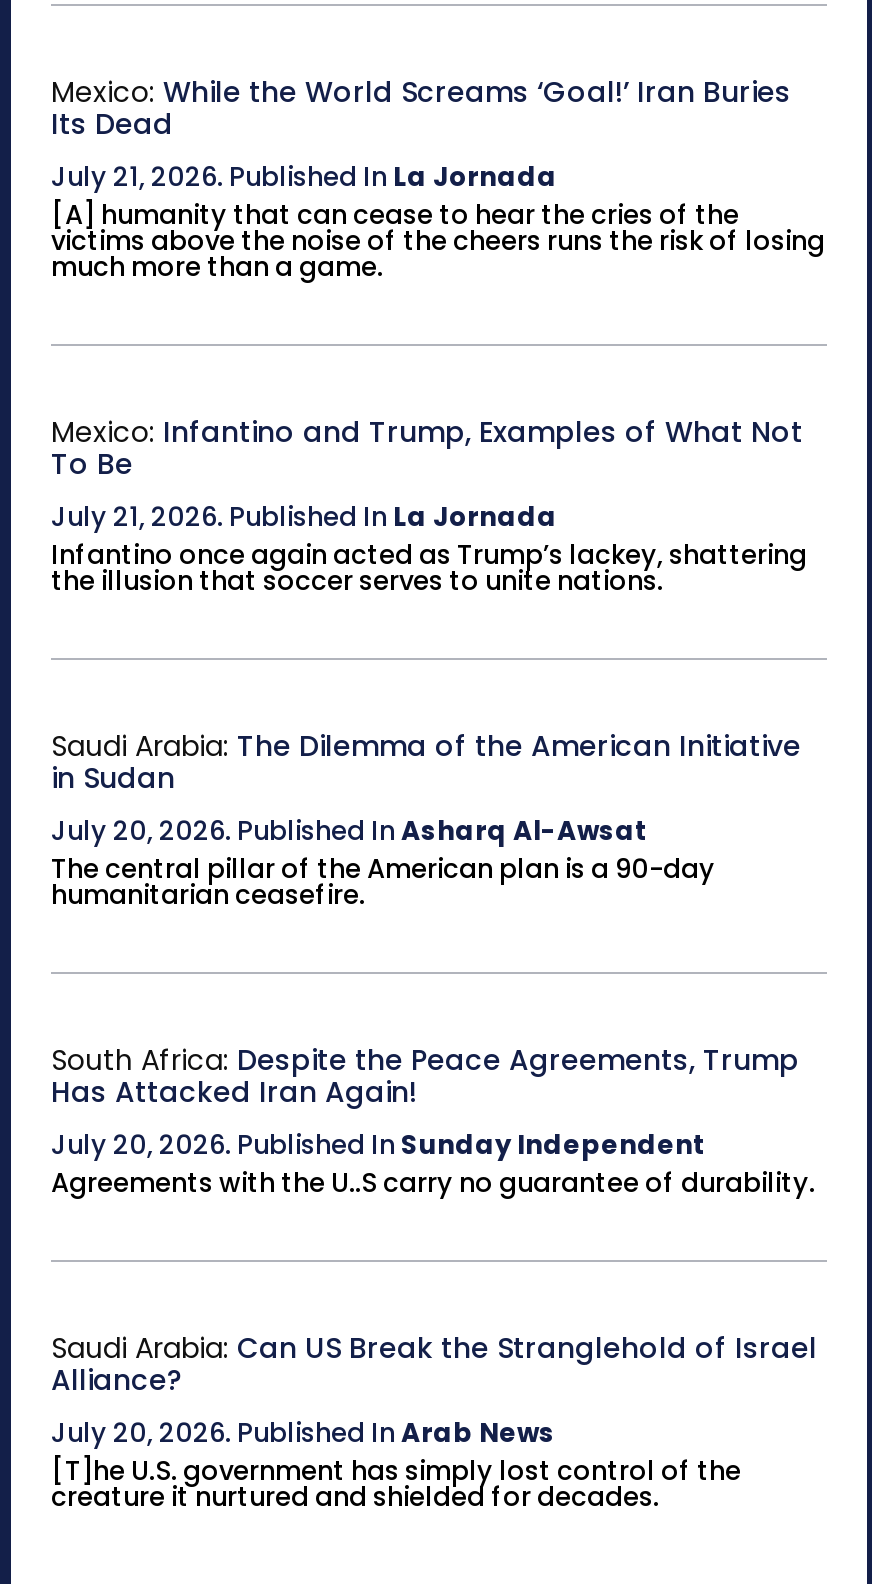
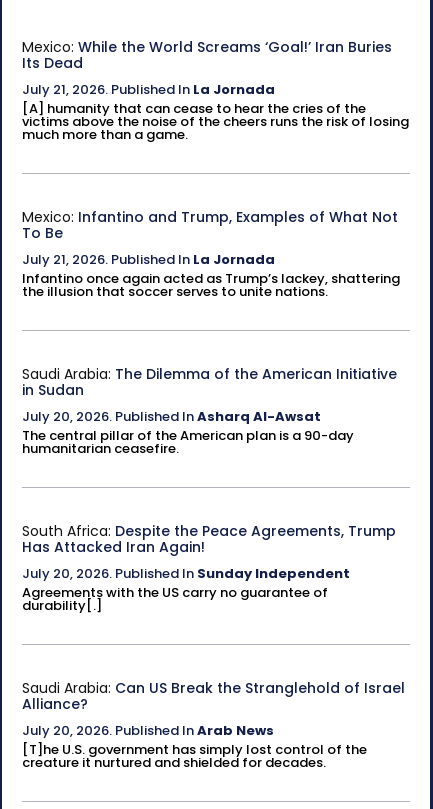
[51,1164,815,1202] Agreements with the U..S carry no guarantee of durability. -> [22,583,328,615] Agreements with the US carry no guarantee of | durability[.]

